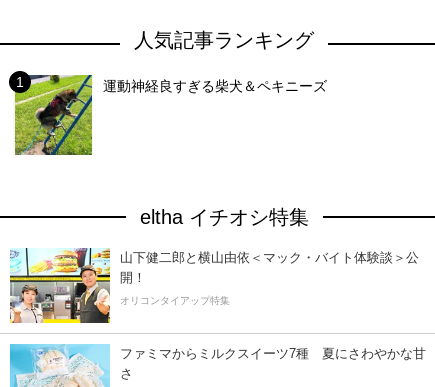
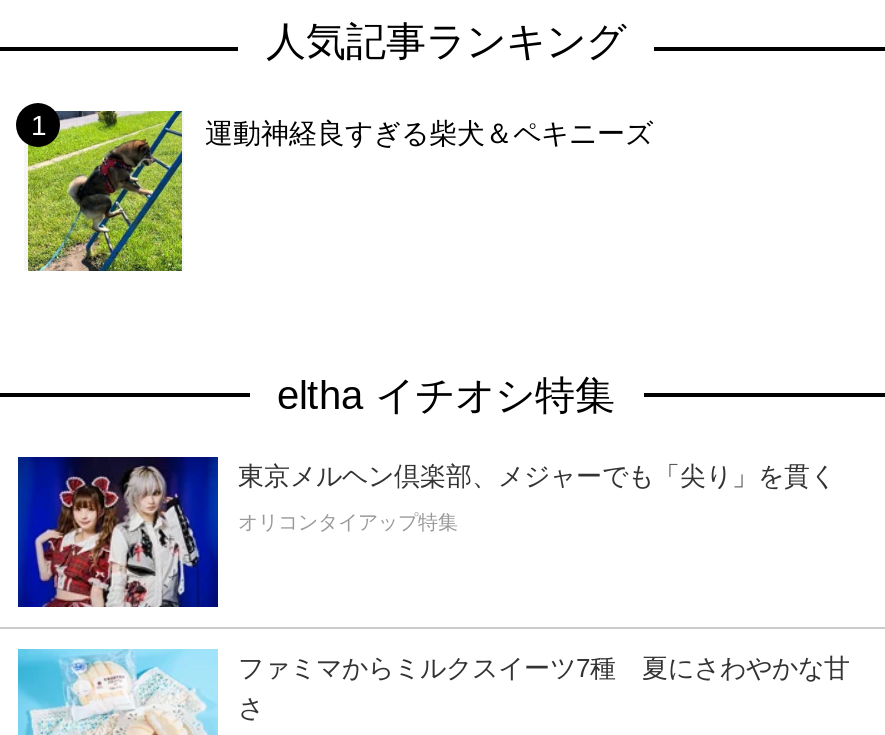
[9,248,419,324] [image] | 山下健二郎と横山由依＜マック・バイト体験談＞公 | 開！ -> [16,455,836,609] [image] | 東京メルヘン倶楽部、メジャーでも「尖り」を貫く
moved [120,295,230,306] -> [238,510,458,532]: オリコンタイアップ特集

